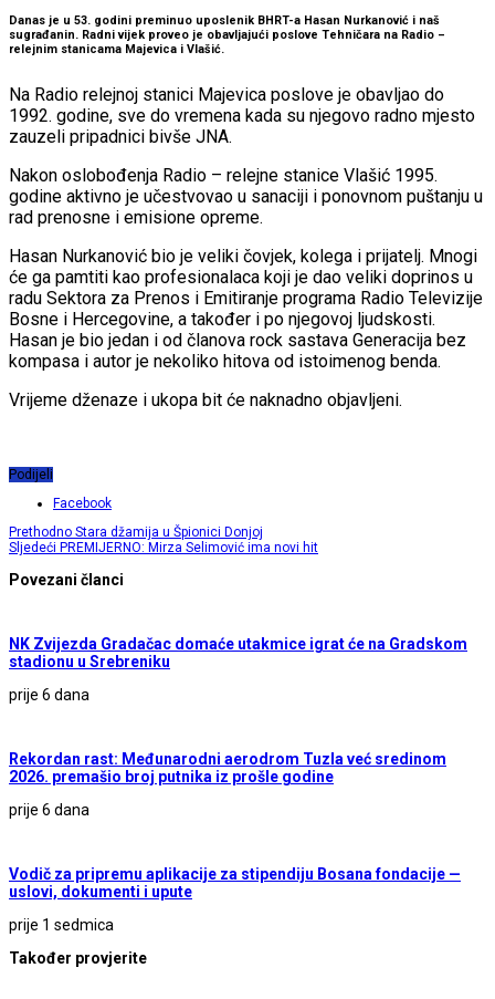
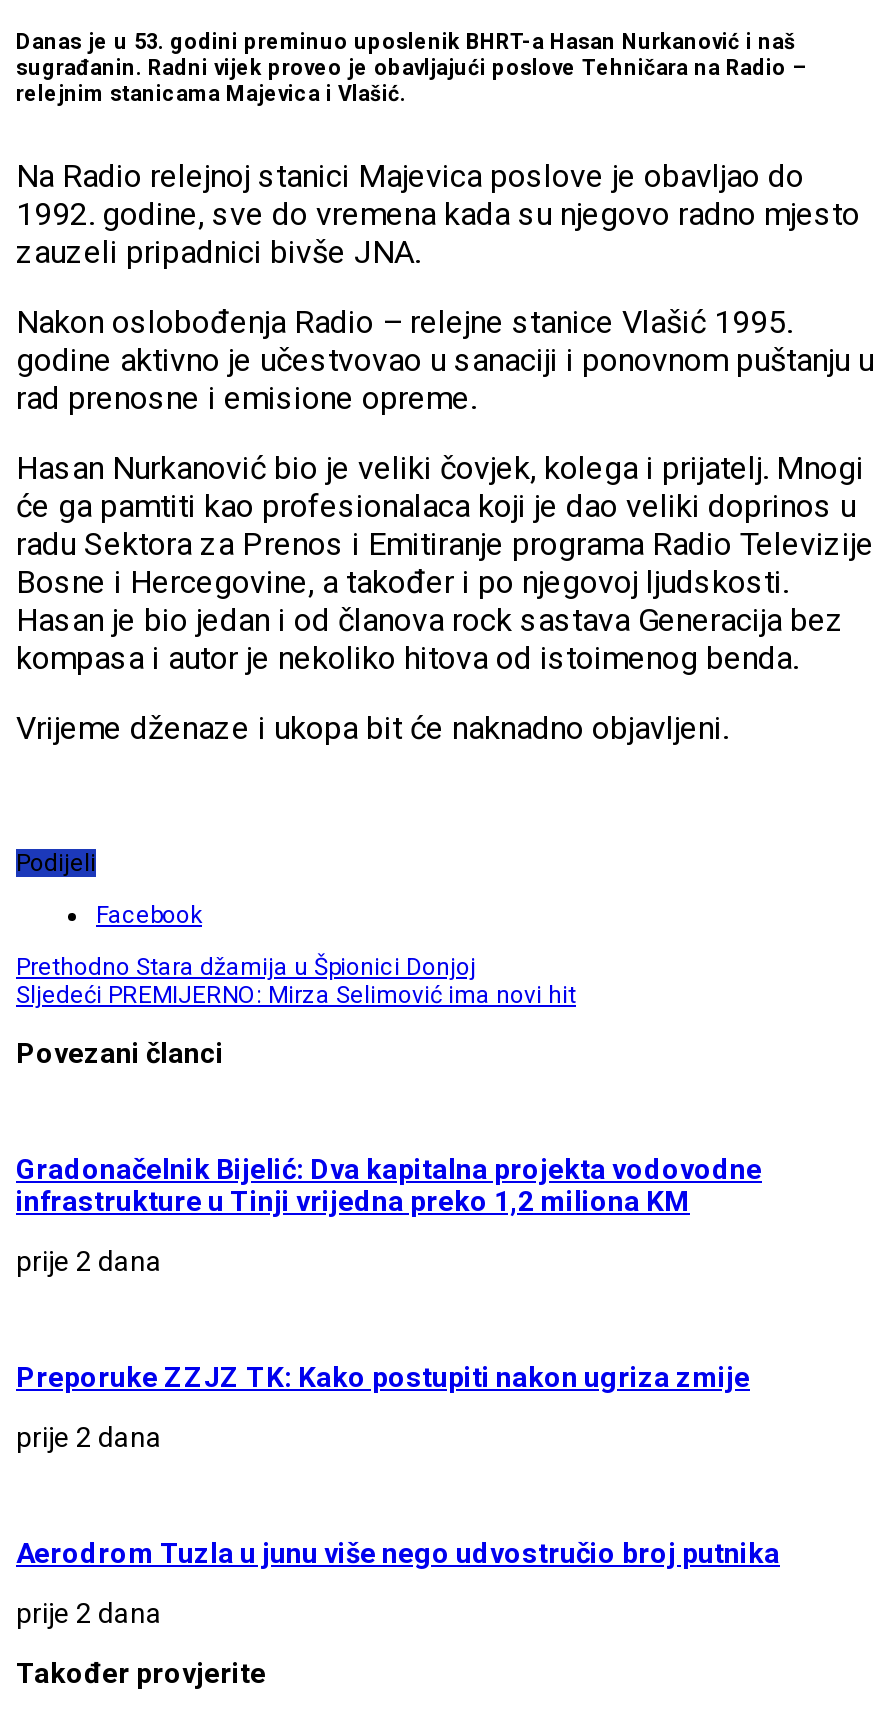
[9,635,467,670] NK Zvijezda Gradačac domaće utakmice igrat će na Gradskom | stadionu u Srebreniku -> [16,1153,762,1217] Gradonačelnik Bijelić: Dva kapitalna projekta vodovodne | infrastrukture u Tinji vrijedna preko 1,2 miliona KM
[9,686,89,704] prije 6 dana -> [16,1245,162,1277] prije 2 dana
[9,750,446,785] Rekordan rast: Međunarodni aerodrom Tuzla već sredinom | 2026. premašio broj putnika iz prošle godine -> [16,1361,750,1393] Preporuke ZZJZ TK: Kako postupiti nakon ugriza zmije
[9,801,89,819] prije 6 dana -> [16,1421,162,1453] prije 2 dana
[9,865,461,901] Vodič za pripremu aplikacije za stipendiju Bosana fondacije — | uslovi, dokumenti i upute -> [16,1537,780,1569] Aerodrom Tuzla u junu više nego udvostručio broj putnika
[9,916,114,934] prije 1 sedmica -> [16,1597,162,1629] prije 2 dana

